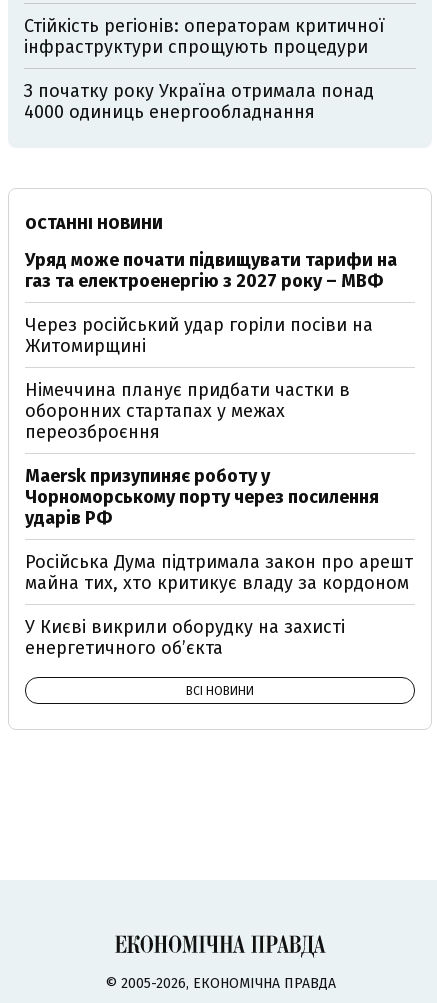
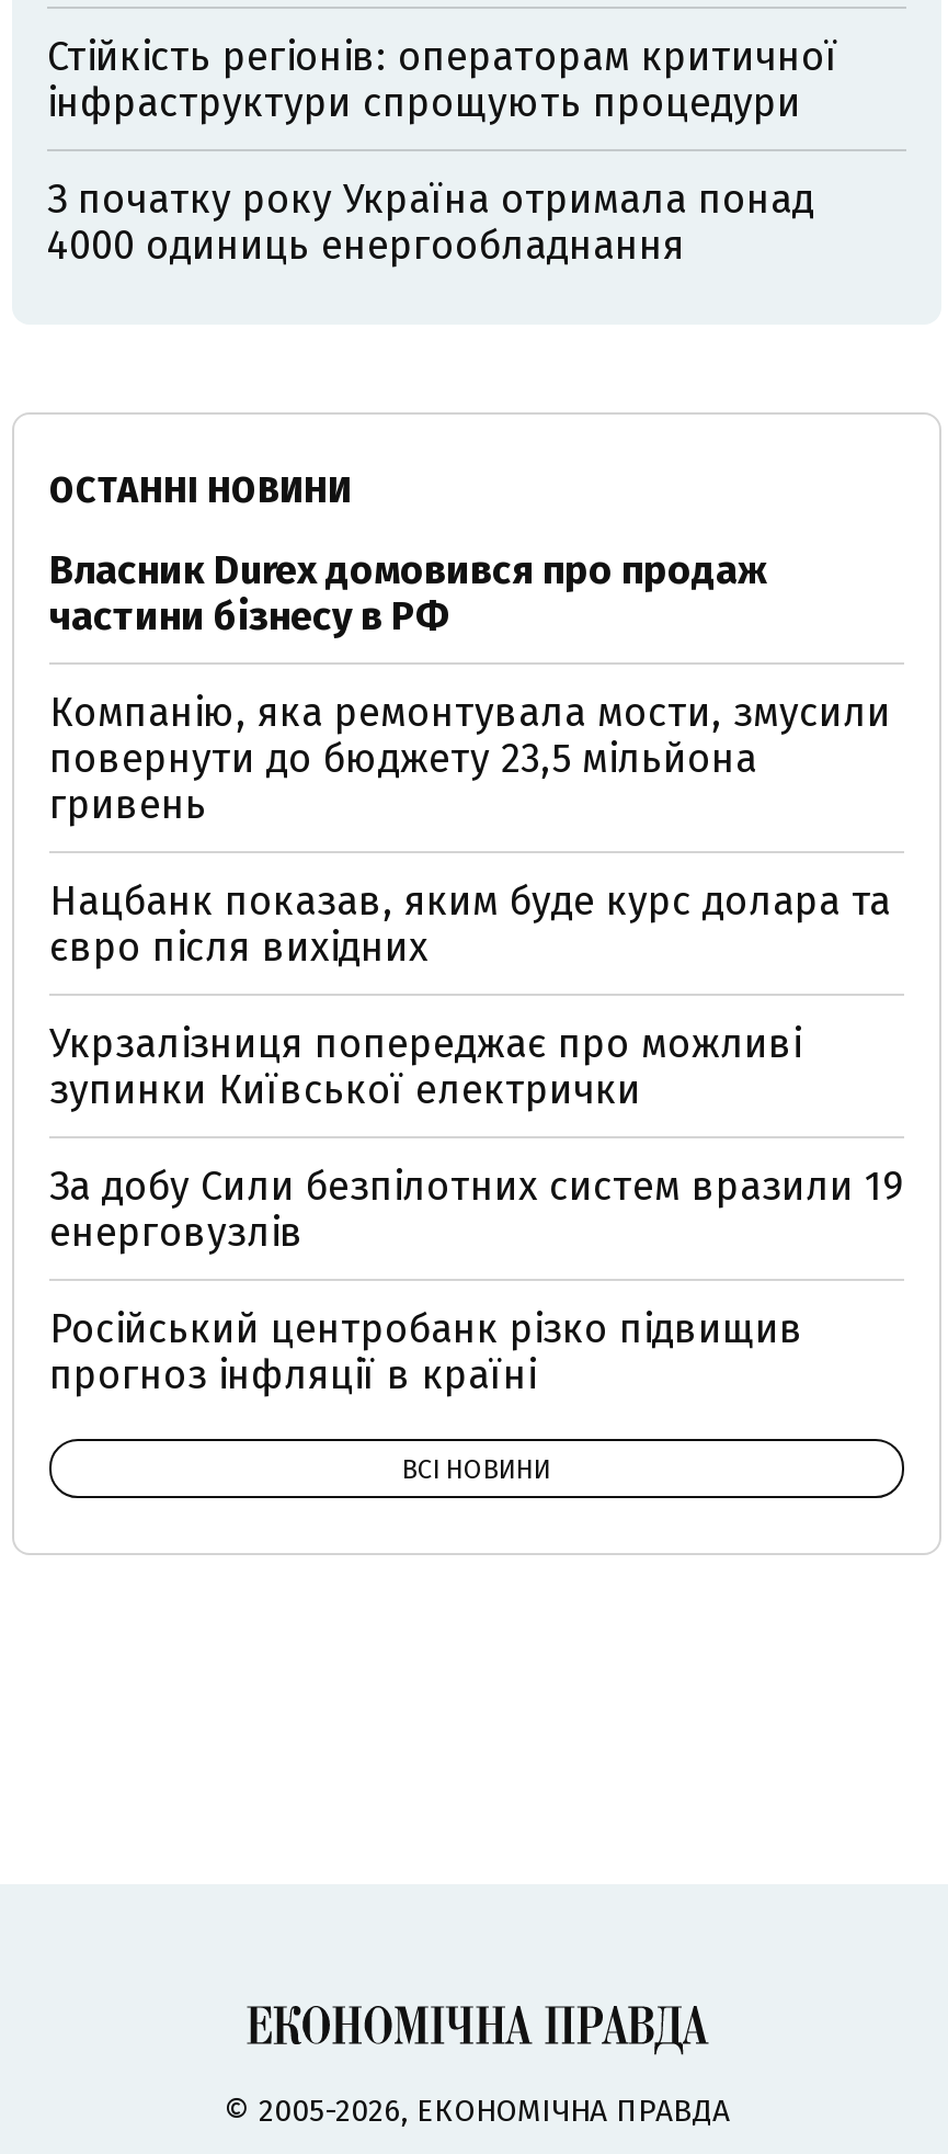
[25,249,397,292] Уряд може почати підвищувати тарифи на | газ та електроенергію з 2027 року – МВФ -> [49,546,770,640] Власник Durex домовився про продаж | частини бізнесу в РФ
[25,314,373,357] Через російський удар горіли посіви на | Житомирщині -> [49,689,891,829] Компанію, яка ремонтувала мости, змусили | повернути до бюджету 23,5 мільйона | гривень
[25,379,350,443] Німеччина планує придбати частки в | оборонних стартапах у межах | переозброєння -> [49,877,891,972] Нацбанк показав, яким буде курс долара та | євро після вихідних
[25,465,379,529] Maersk призупиняє роботу у | Чорноморському порту через посилення | ударів РФ -> [49,1020,801,1114] Укрзалізниця попереджає про можливі | зупинки Київської електрички
[25,551,413,594] Російська Дума підтримала закон про арешт | майна тих, хто критикує владу за кордоном -> [49,1163,904,1257] За добу Сили безпілотних систем вразили 19 | енерговузлів
[25,616,345,659] У Києві викрили оборудку на захисті | енергетичного об’єкта -> [49,1305,803,1399] Російський центробанк різко підвищив | прогноз інфляції в країні

